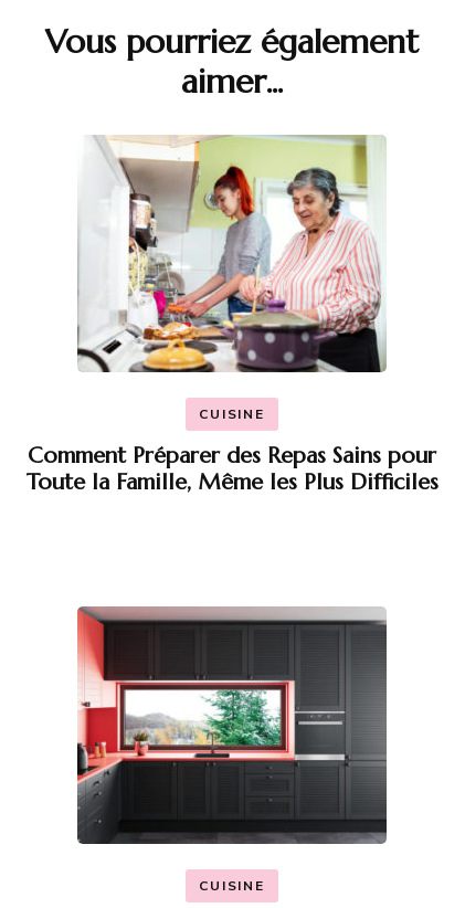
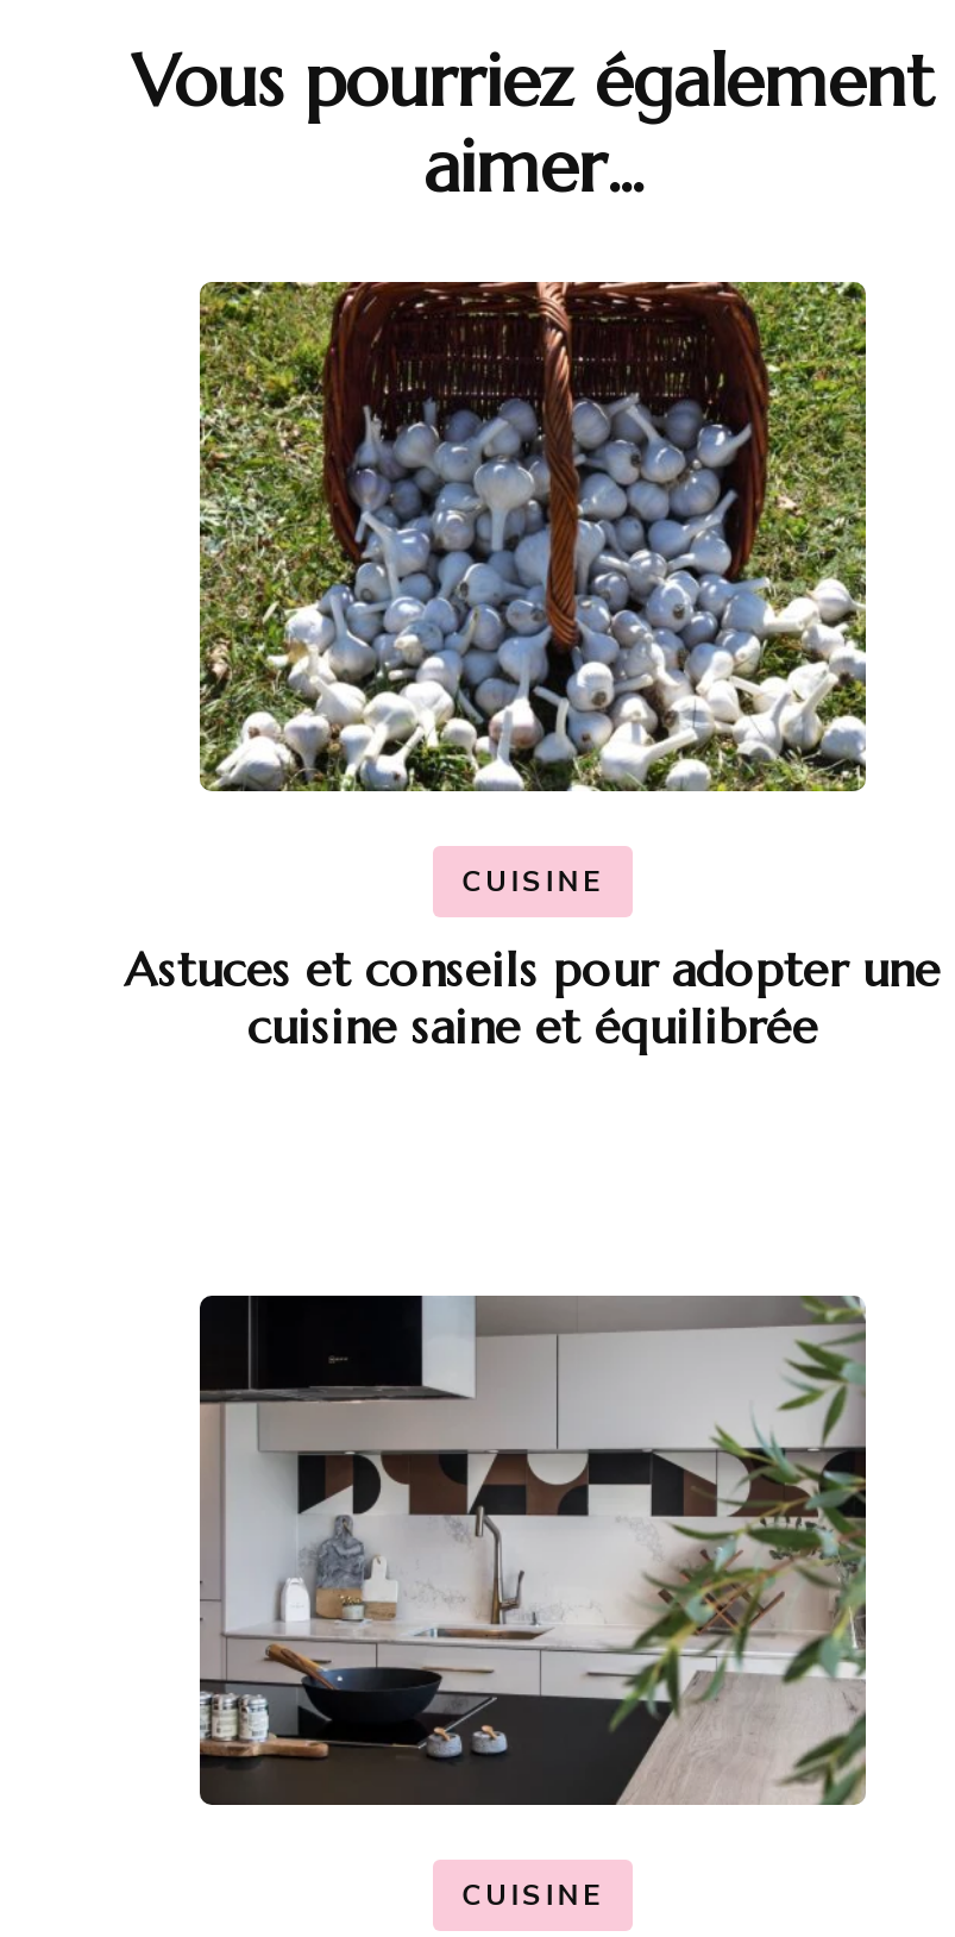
[77,135,387,373] [image] -> [197,280,868,794] [image]
[26,442,438,496] Comment Préparer des Repas Sains pour | Toute la Famille, Même les Plus Difficiles -> [125,941,941,1057] Astuces et conseils pour adopter une | cuisine saine et équilibrée
[76,606,388,845] [image] -> [197,1293,868,1805] [image]

